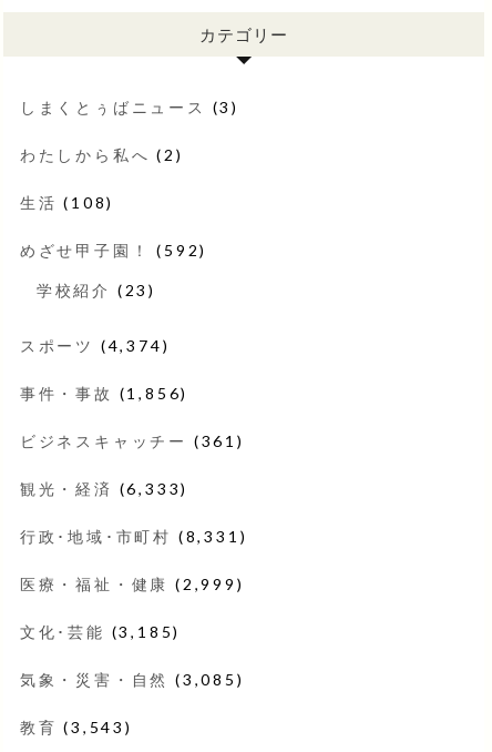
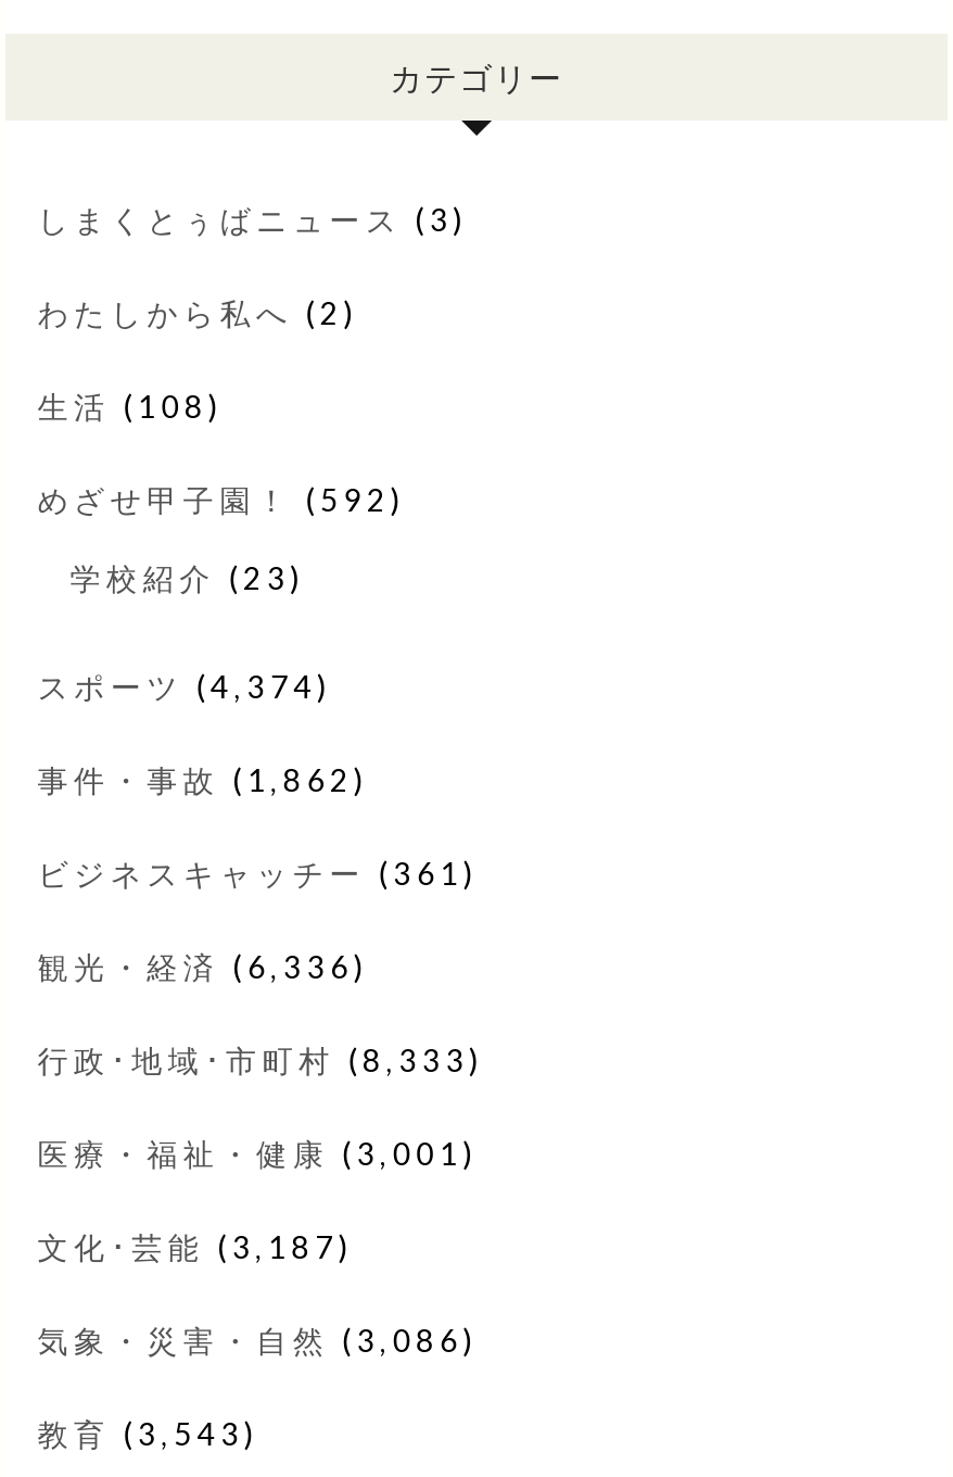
[20,384,188,403] 事件・事故(1,856) -> [37,761,368,798] 事件・事故(1,862)
[20,479,188,498] 観光・経済(6,333) -> [37,948,368,985] 観光・経済(6,336)
[20,527,247,546] 行政･地域･市町村(8,331) -> [37,1041,484,1078] 行政･地域･市町村(8,333)
[20,574,244,593] 医療・福祉・健康(2,999) -> [37,1135,478,1172] 医療・福祉・健康(3,001)
[20,622,181,641] 文化･芸能(3,185) -> [37,1228,353,1265] 文化･芸能(3,187)
[20,670,244,689] 気象・災害・自然(3,085) -> [37,1321,478,1358] 気象・災害・自然(3,086)

